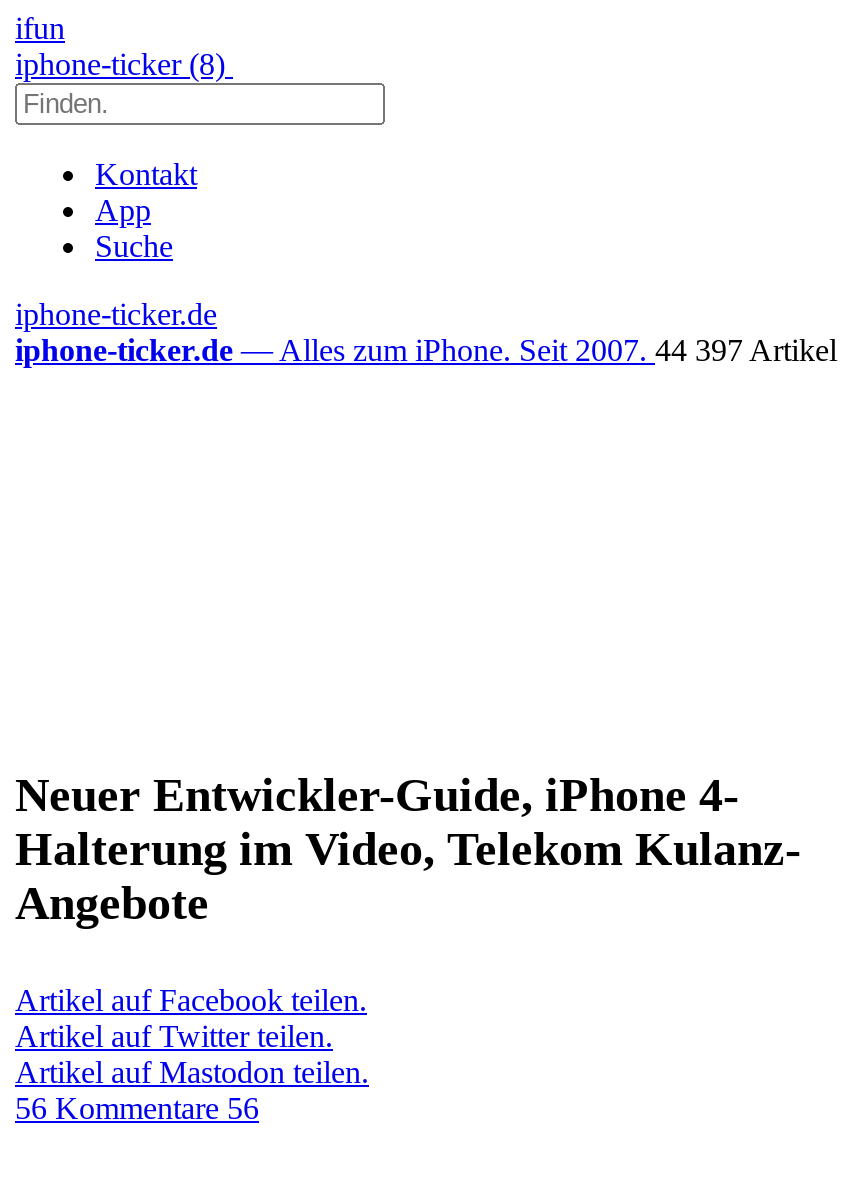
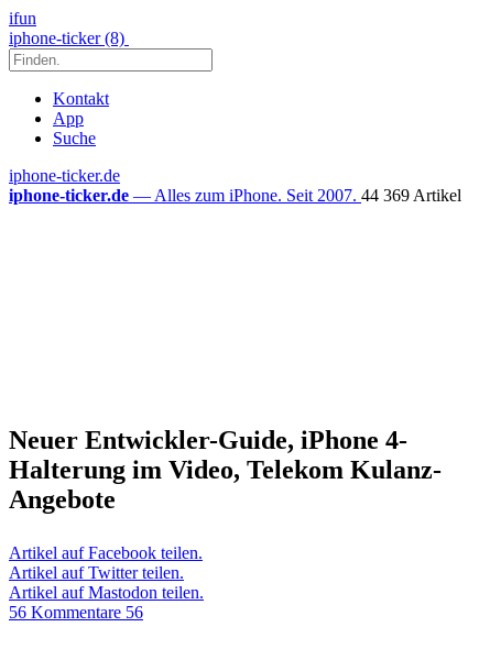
[15,333,837,367] iphone-ticker.de — Alles zum iPhone. Seit 2007. 44 397 Artikel -> [9,186,461,205] iphone-ticker.de — Alles zum iPhone. Seit 2007. 44 369 Artikel

